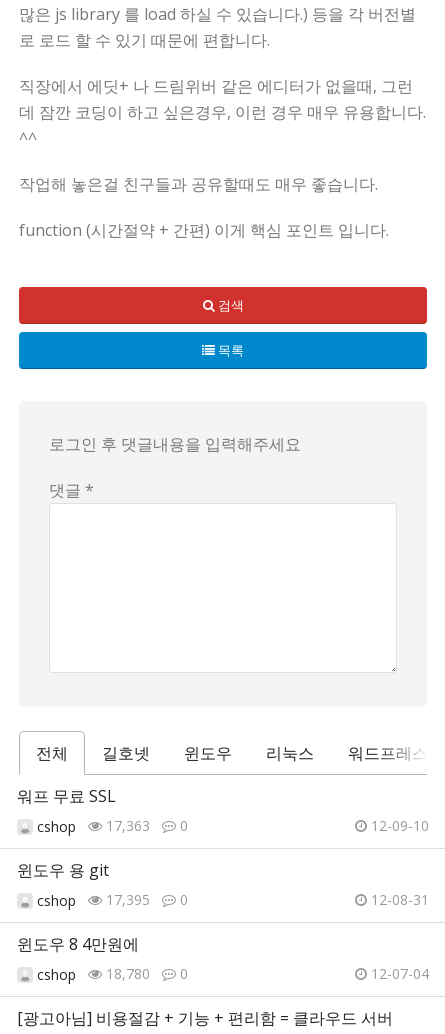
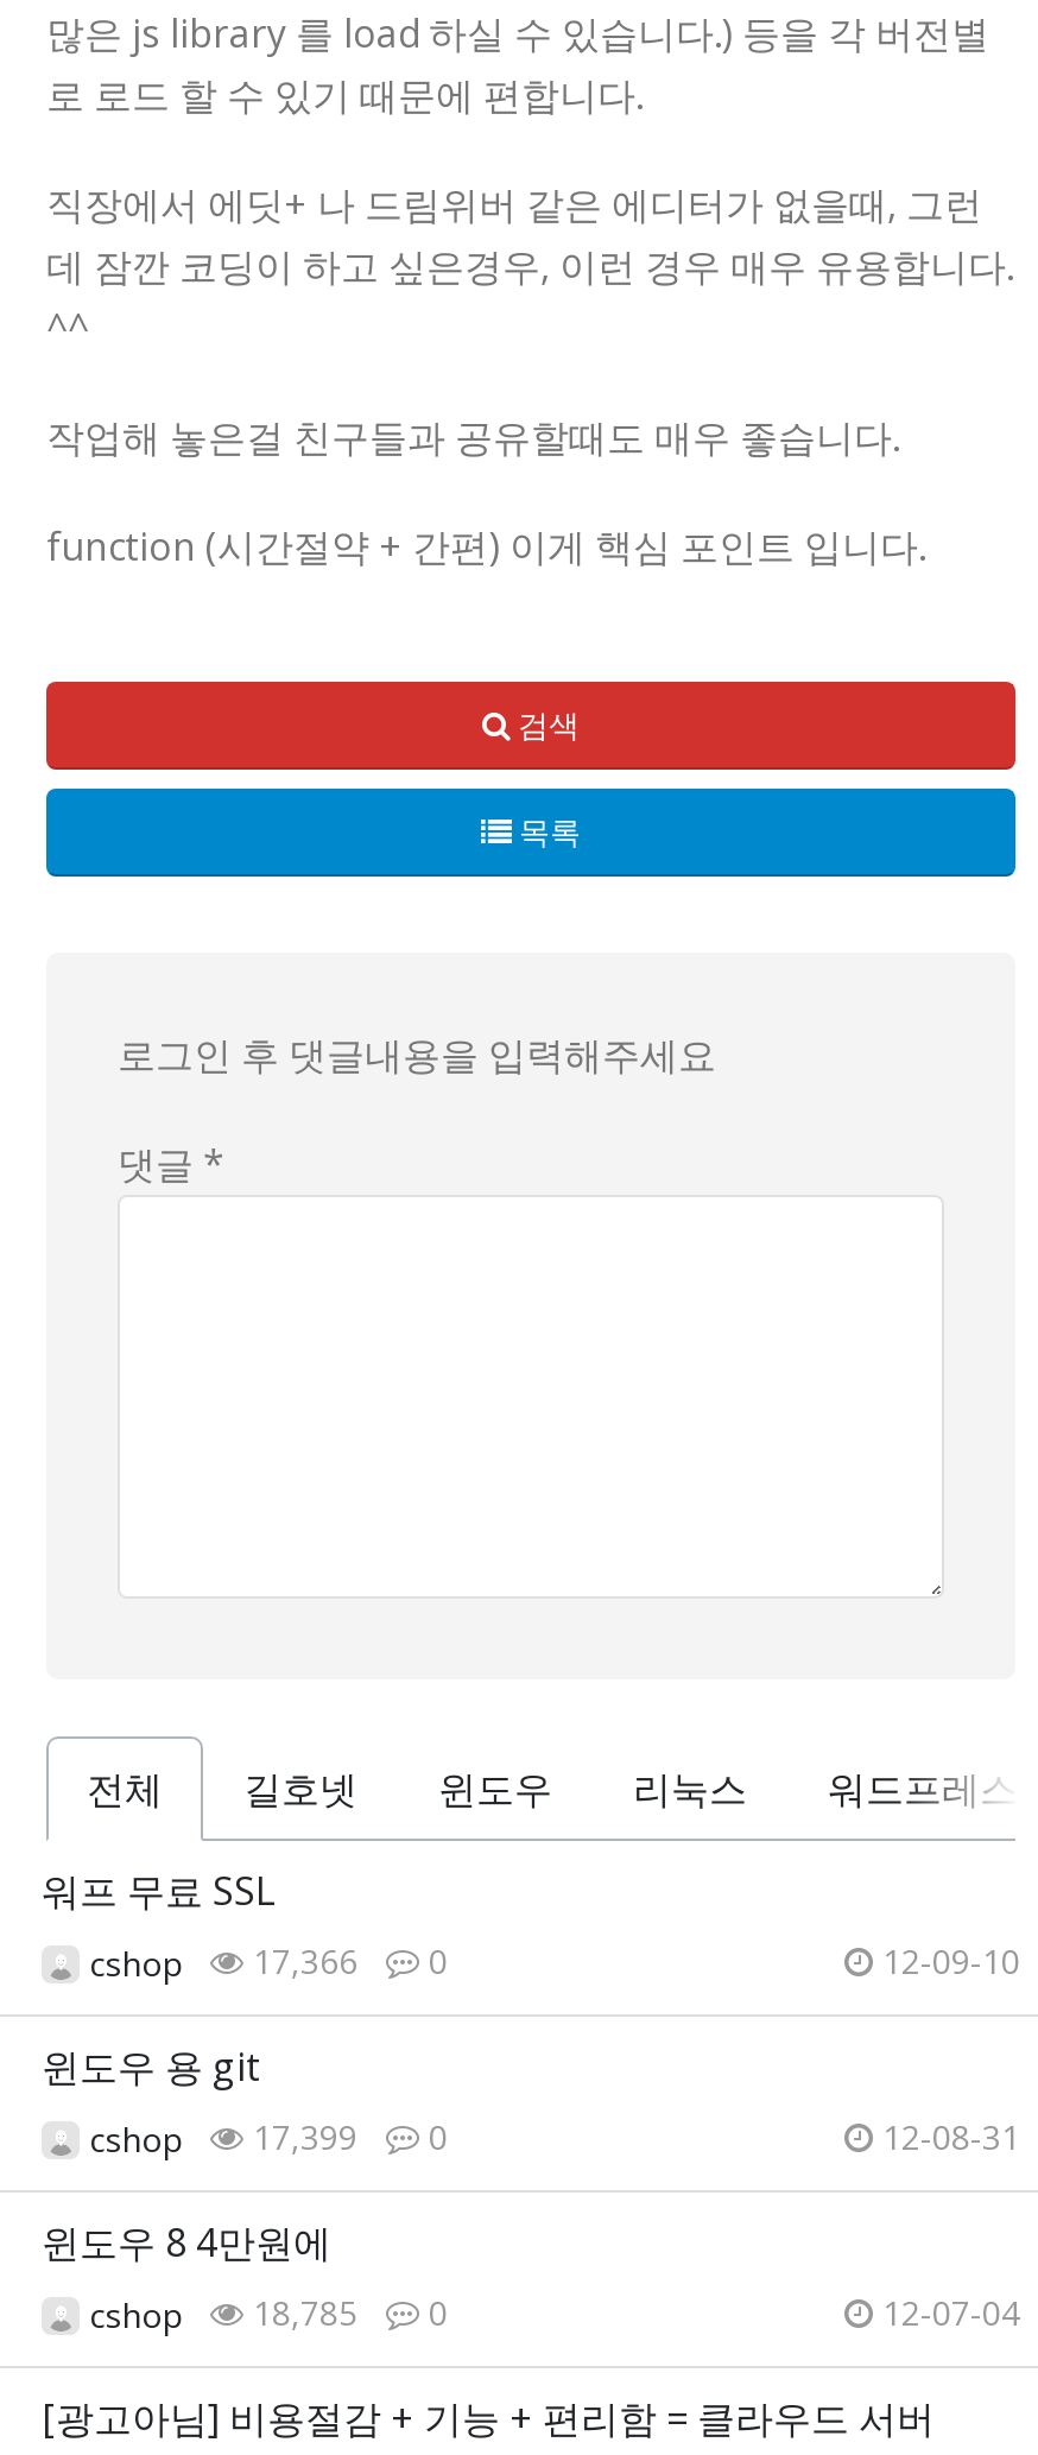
[37,816,188,836] cshop 17,363 0 -> [89,1938,448,1986] cshop 17,366 0
[37,890,188,910] cshop 17,395 0 -> [89,2114,448,2162] cshop 17,399 0
[37,964,188,984] cshop 18,780 0 -> [89,2289,448,2338] cshop 18,785 0

